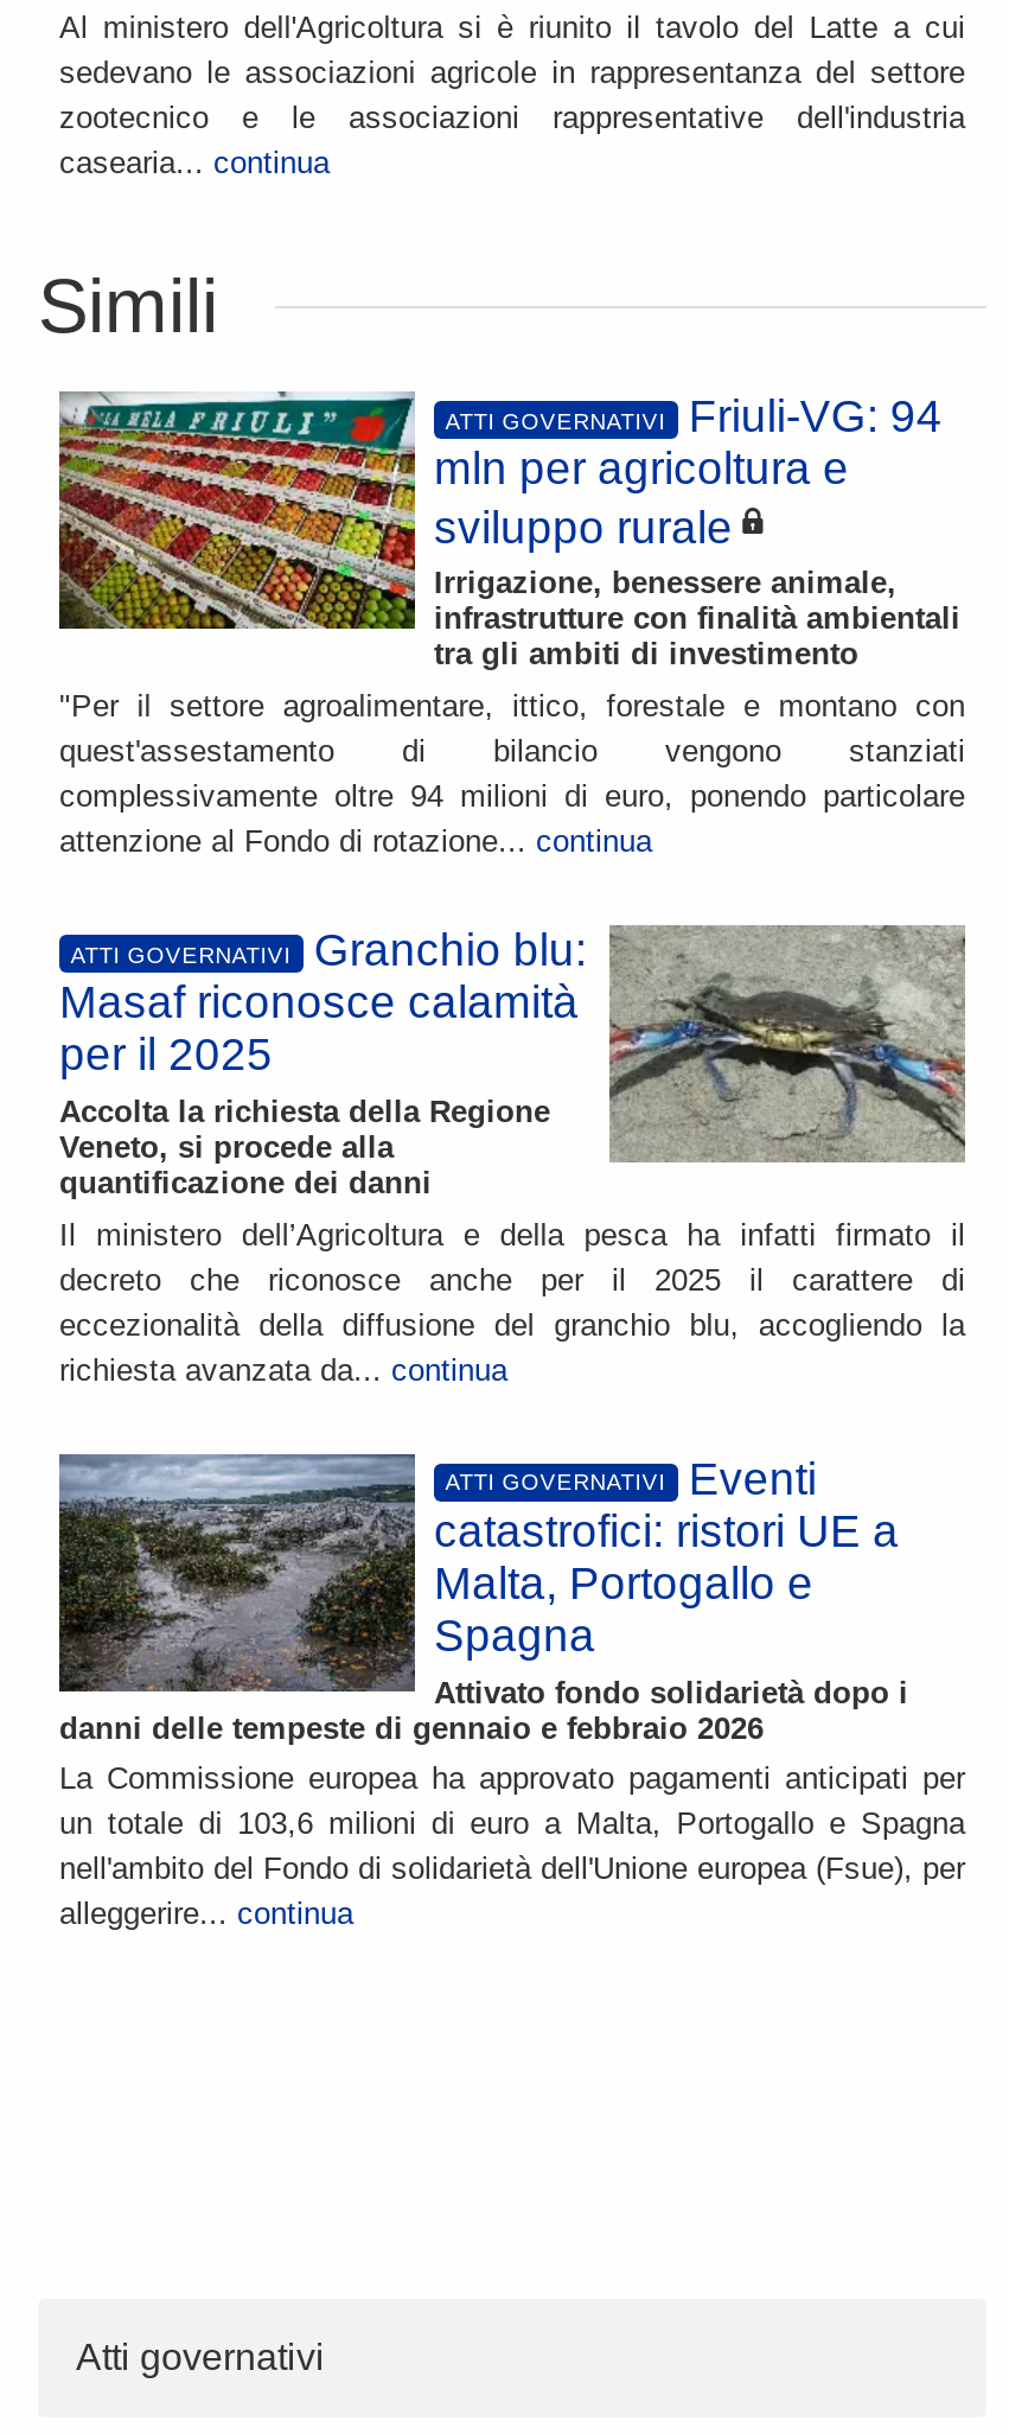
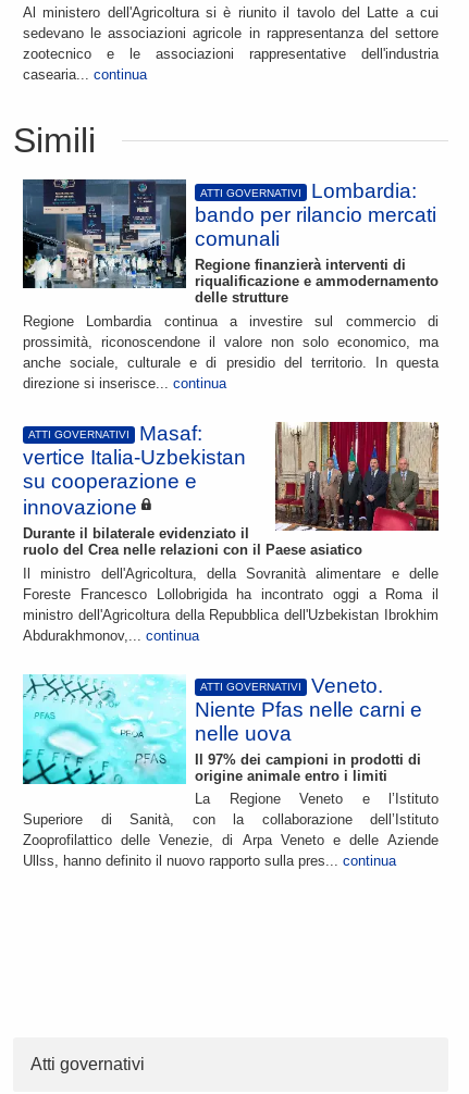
[57,391,960,672] [image] | Friuli-VG: 94 | mln per agricoltura e | sviluppo rurale | Irrigazione, benessere animale, | infrastrutture con finalità ambientali | tra gli ambiti di investimento -> [22,178,439,306] [image] | Lombardia: | bando per rilancio mercati | comunali | Regione finanzierà interventi di | riqualificazione e ammodernamento | delle strutture
[59,688,965,859] "Per il settore agroalimentare, ittico, forestale e montano con | quest'assestamento di bilancio vengono stanziati | complessivamente oltre 94 milioni di euro, ponendo particolare | attenzione al Fondo di rotazione... continua -> [23,313,439,391] Regione Lombardia continua a investire sul commercio di | prossimità, riconoscendone il valore non solo economico, ma | anche sociale, culturale e di presidio del territorio. In questa | direzione si inserisce... continua
[59,925,965,1200] [image] | Granchio blu: | Masaf riconosce calamità | per il 2025 | Accolta la richiesta della Regione | Veneto, si procede alla | quantificazione dei danni -> [23,421,440,558] [image] | Masaf: | vertice Italia-Uzbekistan | su cooperazione e | innovazione | Durante il bilaterale evidenziato il | ruolo del Crea nelle relazioni con il Paese asiatico
[59,1217,965,1387] Il ministero dell’Agricoltura e della pesca ha infatti firmato il | decreto che riconosce anche per il 2025 il carattere di | eccezionalità della diffusione del granchio blu, accogliendo la | richiesta avanzata da... continua -> [23,565,439,644] Il ministro dell'Agricoltura, della Sovranità alimentare e delle | Foreste Francesco Lollobrigida ha incontrato oggi a Roma il | ministro dell'Agricoltura della Repubblica dell'Uzbekistan Ibrokhim | Abdurakhmonov,... continua
[57,1452,908,1745] [image] | Eventi | catastrofici: ristori UE a | Malta, Portogallo e | Spagna | Attivato fondo solidarietà dopo i | danni delle tempeste di gennaio e febbraio 2026 -> [22,673,422,784] [image] | Veneto. | Niente Pfas nelle carni e | nelle uova | Il 97% dei campioni in prodotti di | origine animale entro i limiti
[59,1761,965,1932] La Commissione europea ha approvato pagamenti anticipati per | un totale di 103,6 milioni di euro a Malta, Portogallo e Spagna | nell'ambito del Fondo di solidarietà dell'Unione europea (Fsue), per | alleggerire... continua -> [23,791,439,869] La Regione Veneto e l’Istituto | Superiore di Sanità, con la collaborazione dell’Istituto | Zooprofilattico delle Venezie, di Arpa Veneto e delle Aziende | Ullss, hanno definito il nuovo rapporto sulla pres... continua

